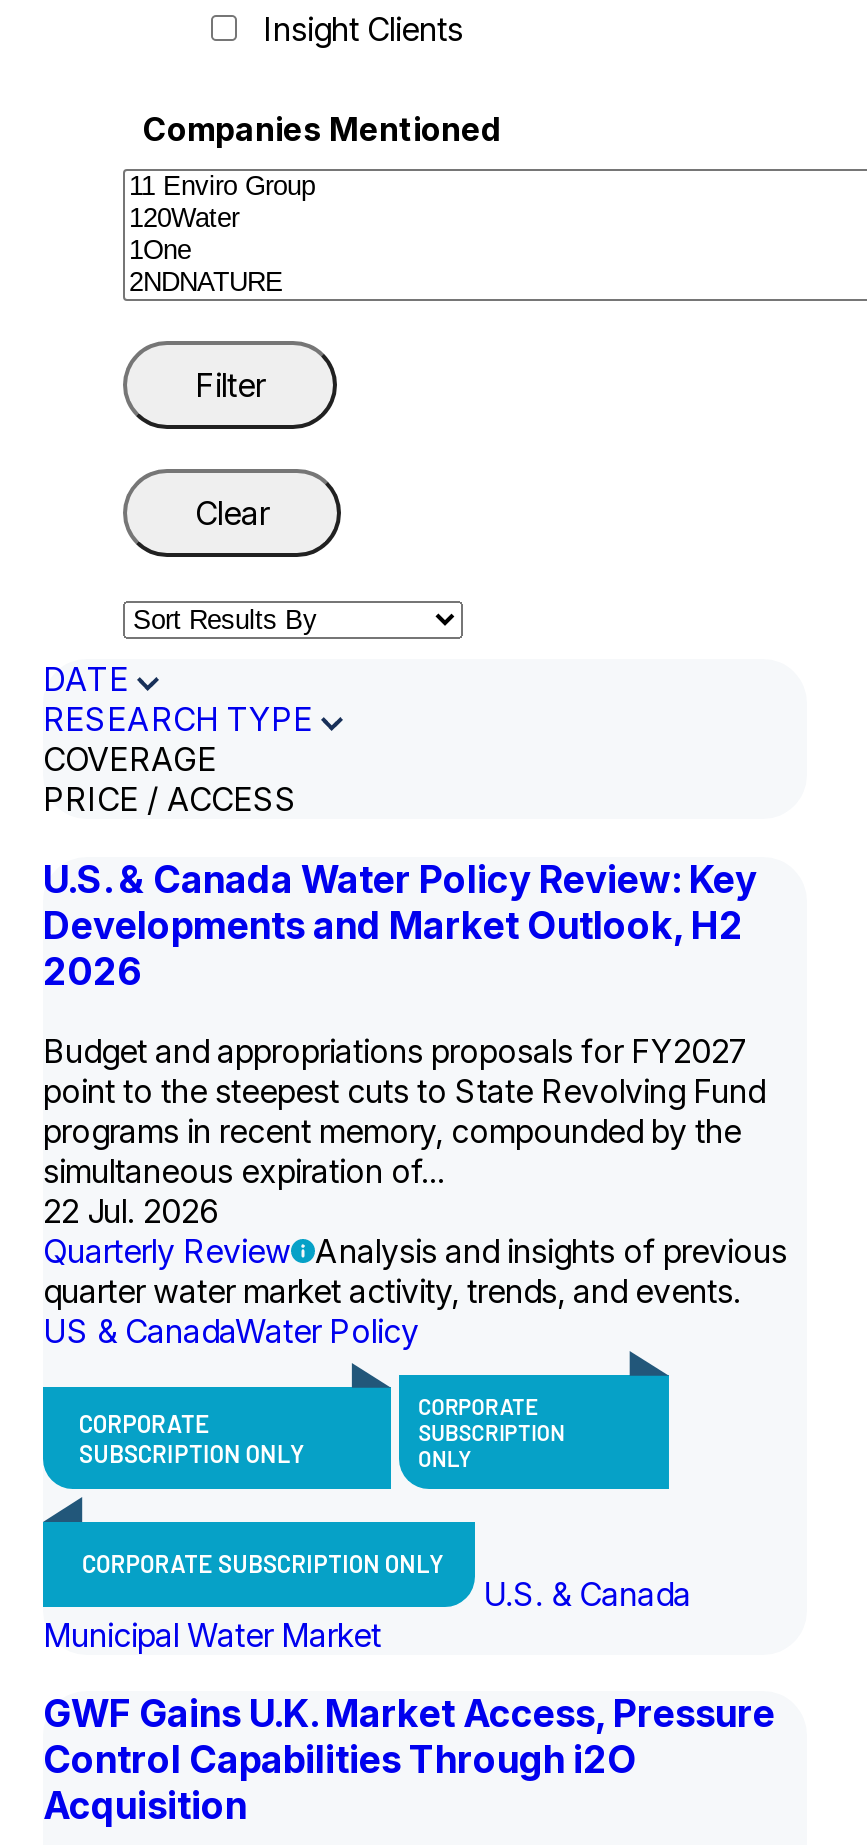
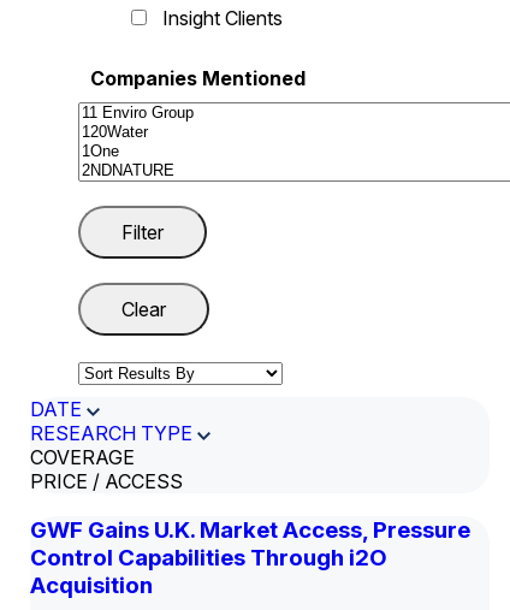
[41,856,787,1611] [image] | U.S. & Canada Water Policy Review: Key | Developments and Market Outlook, H2 | 2026 | Budget and appropriations proposals for FY2027 | point to the steepest cuts to State Revolving Fund | programs in recent memory, compounded by the | simultaneous expiration of... | 22 Jul. 2026 | Quarterly Review Analysis and insights of previous | quarter water market activity, trends, and events. | US & CanadaWater Policy | CORPORATE | SUBSCRIPTION ONLY -> none
[419,1394,569,1472] CORPORATE | SUBSCRIPTION | ONLY -> none
[43,1548,691,1654] CORPORATE SUBSCRIPTION ONLY | U.S. & Canada | Municipal Water Market -> none

